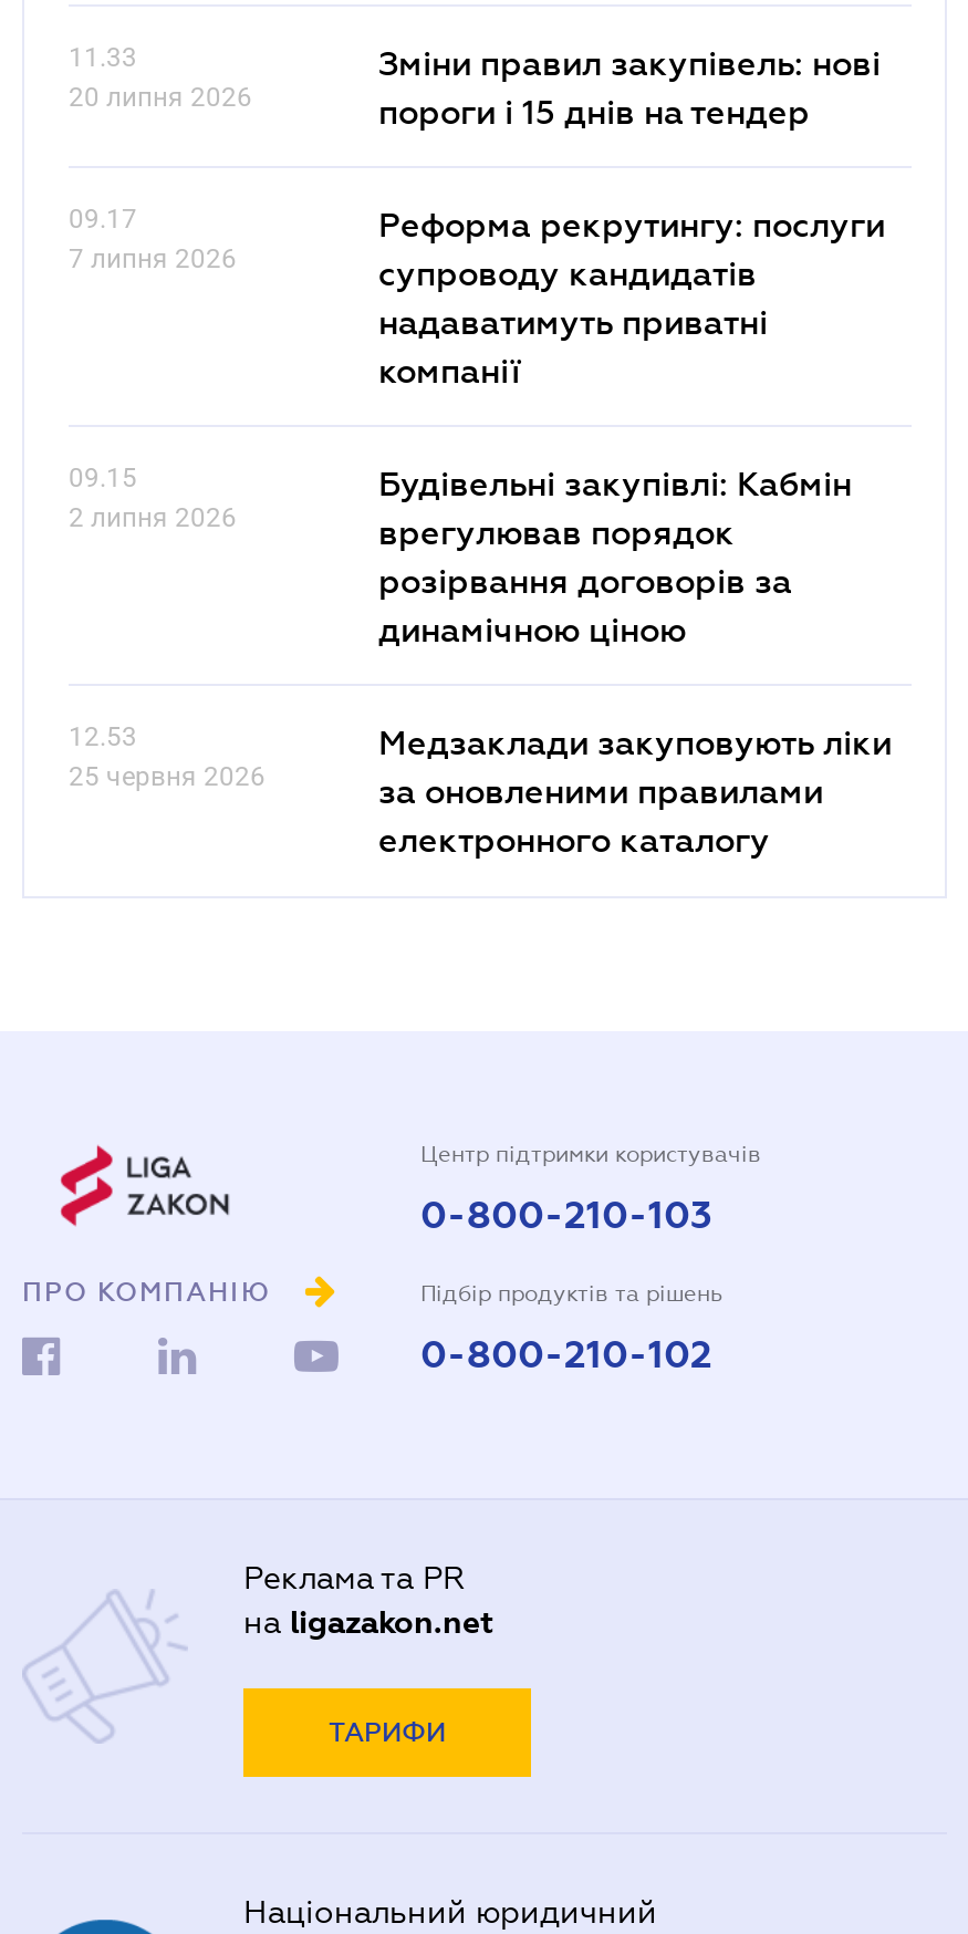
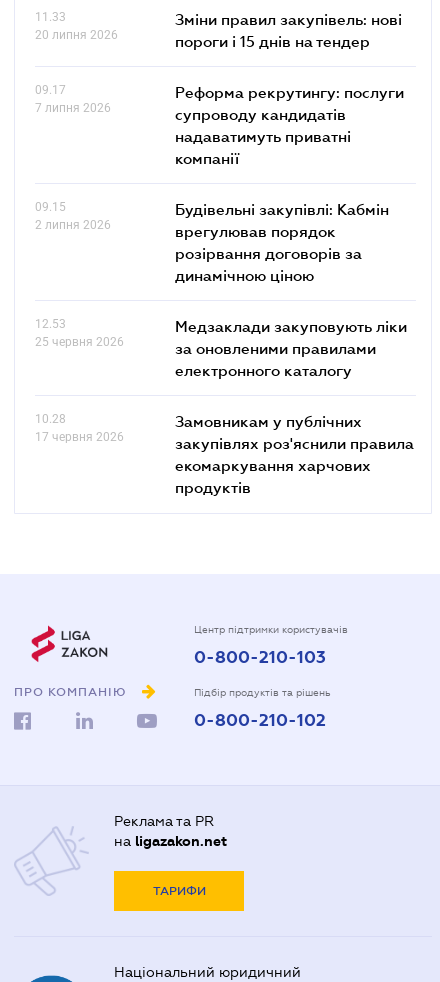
none -> [35,412,124,444] 10.28 | 17 червня 2026
none -> [175,412,414,496] Замовникам у публічних | закупівлях роз'яснили правила | екомаркування харчових | продуктів

